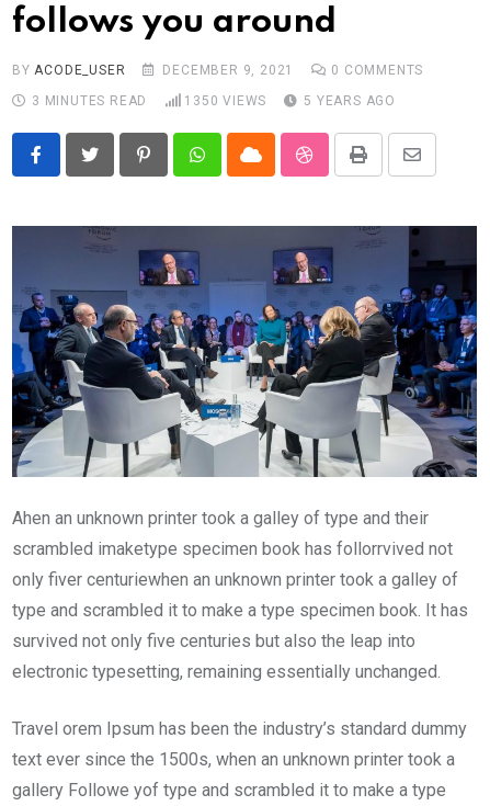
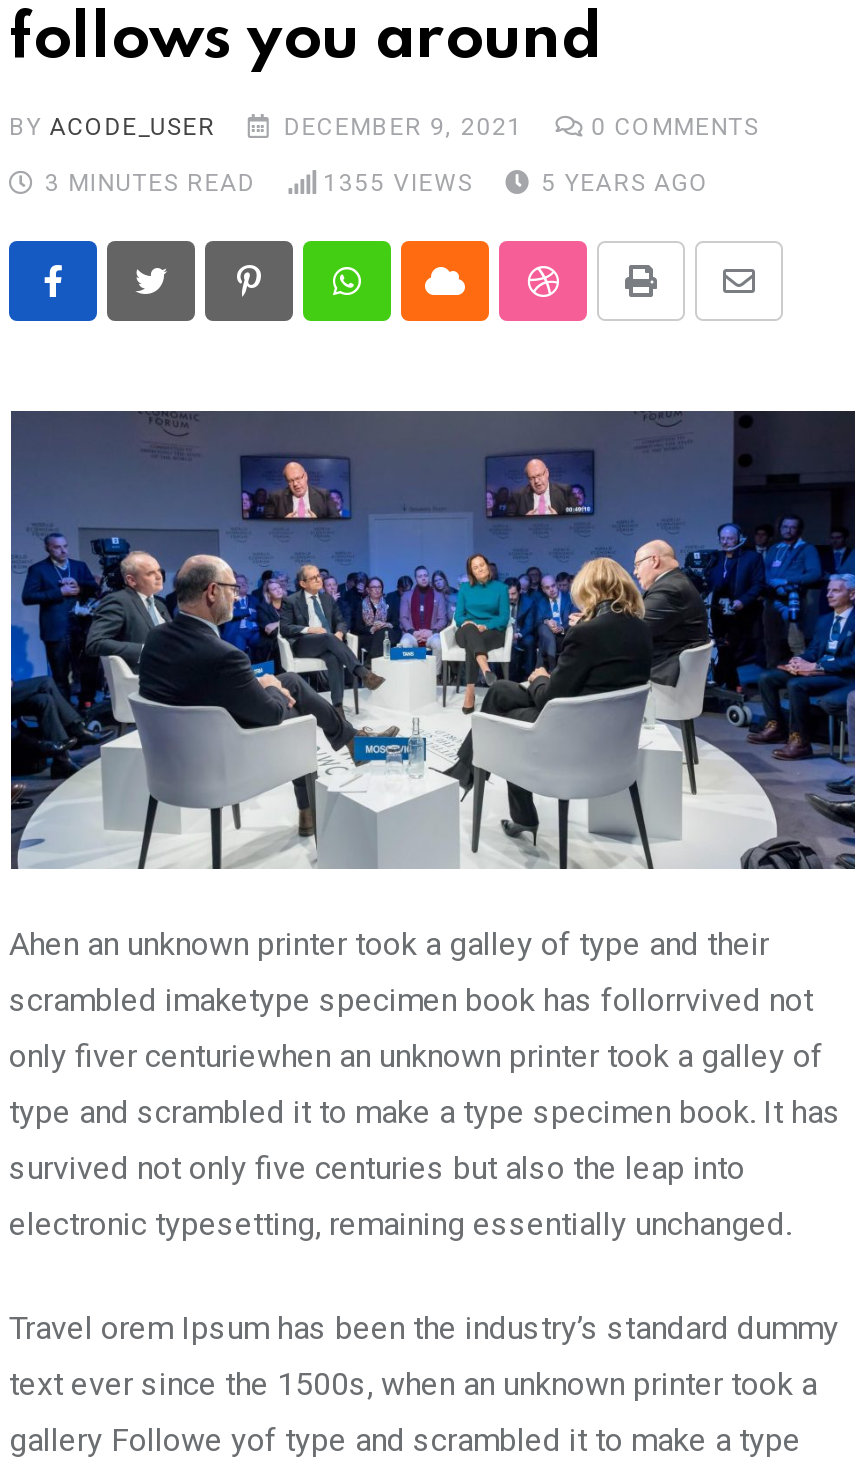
[184,93,267,109] 1350 VIEWS -> [323,169,473,197] 1355 VIEWS

